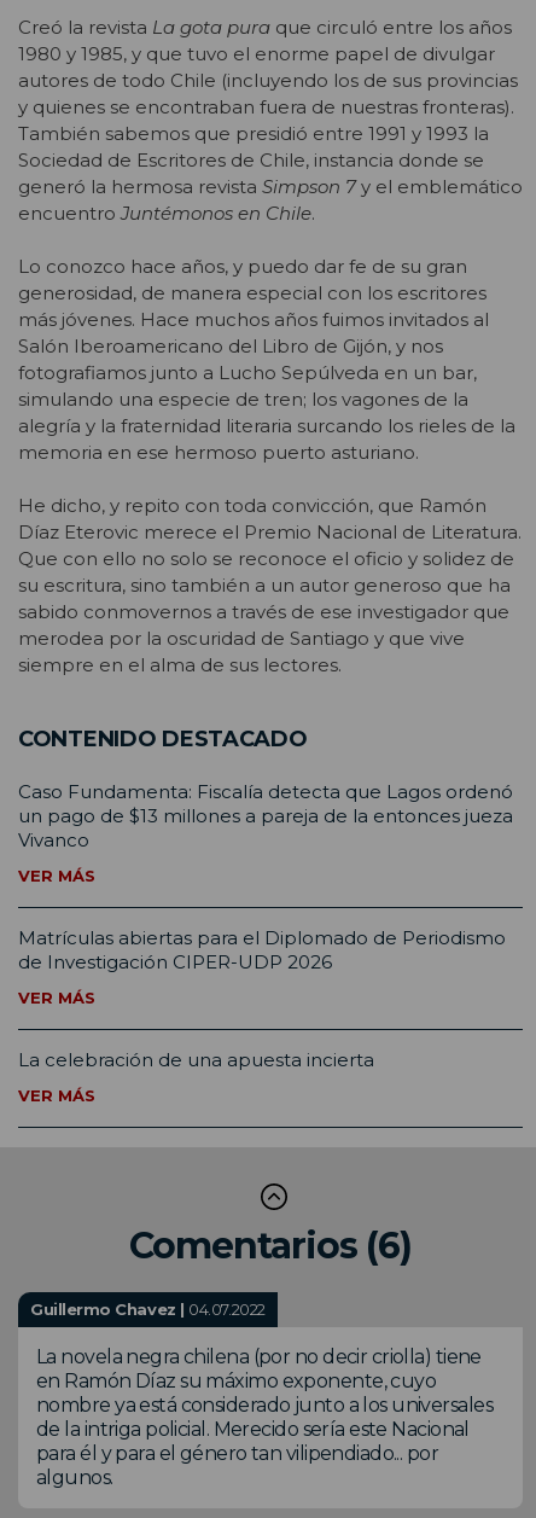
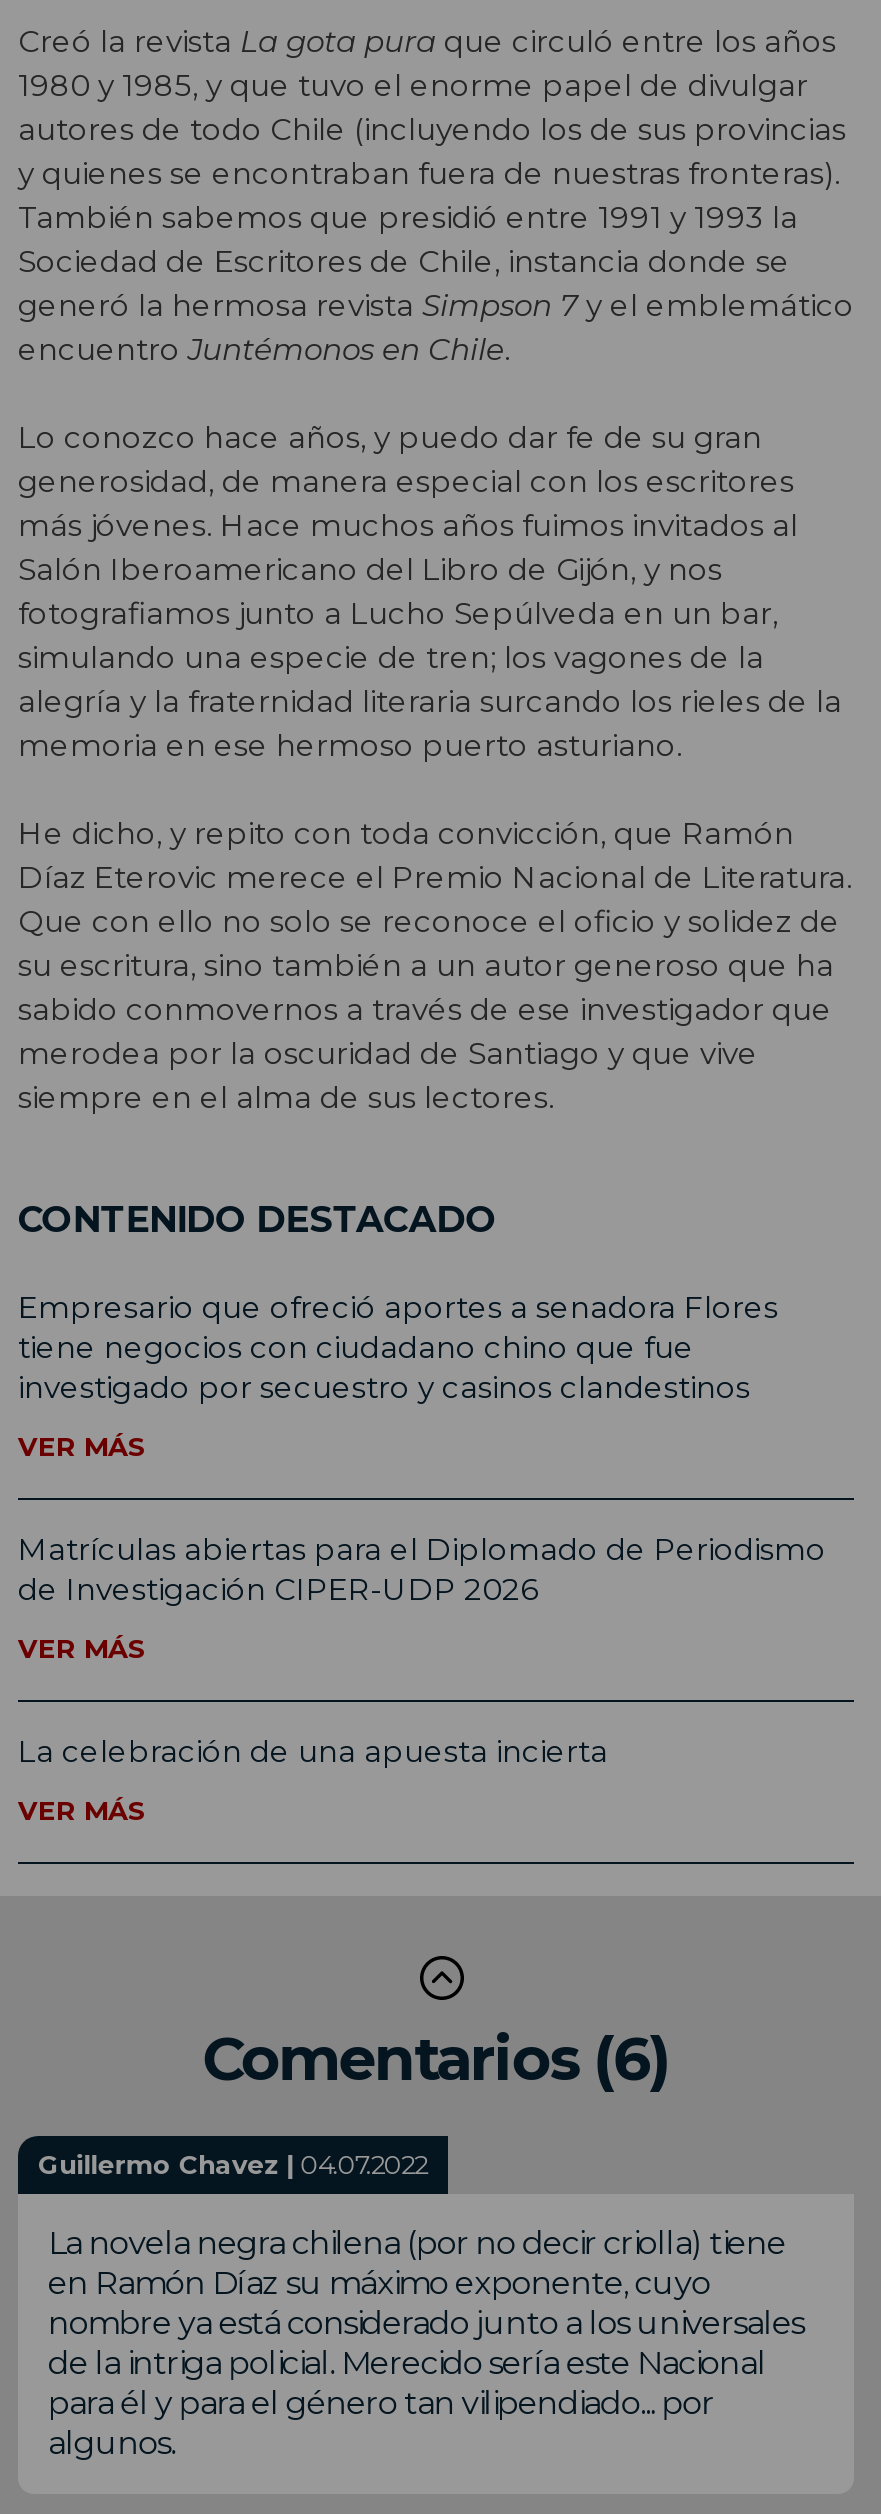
[18,780,513,851] Caso Fundamenta: Fiscalía detecta que Lagos ordenó | un pago de $13 millones a pareja de la entonces jueza | Vivanco -> [18,1287,778,1405] Empresario que ofreció aportes a senadora Flores | tiene negocios con ciudadano chino que fue | investigado por secuestro y casinos clandestinos

